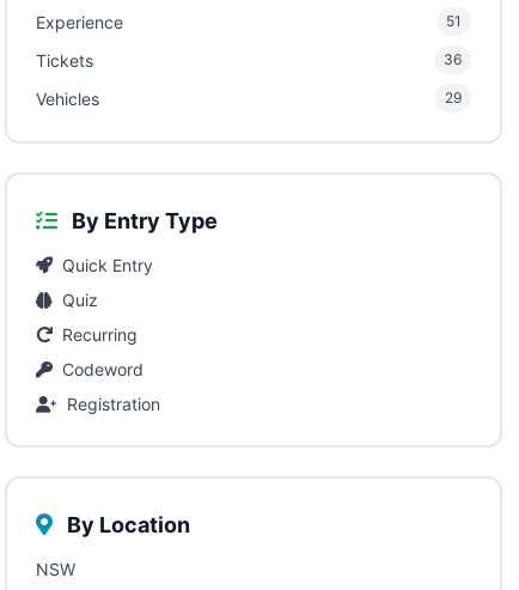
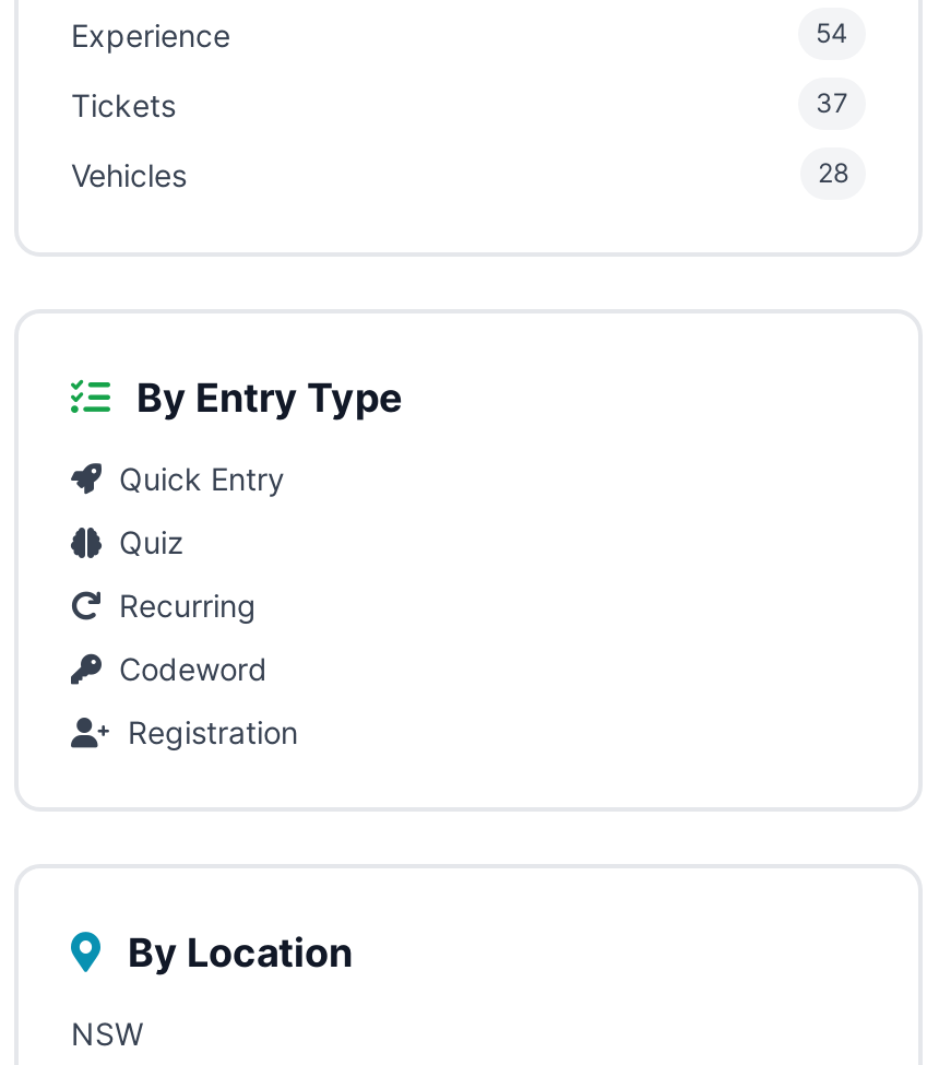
[446,13,462,31] 51 -> [816,17,848,50] 54
[444,51,462,69] 36 -> [816,87,848,120] 37
[445,89,462,107] 29 -> [818,157,848,190] 28

